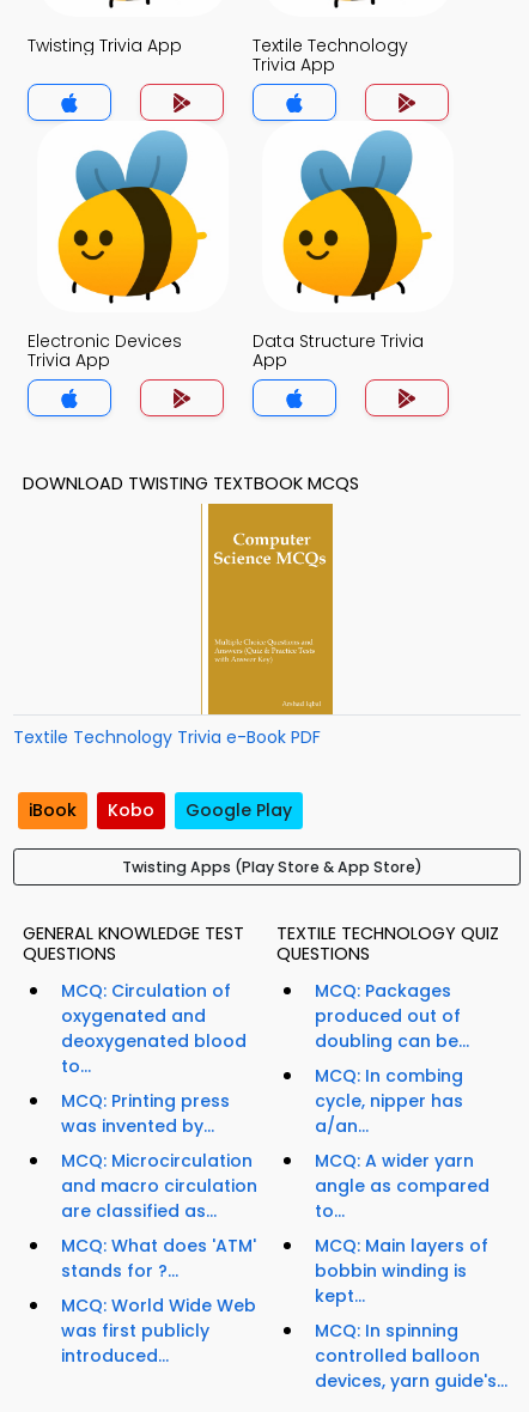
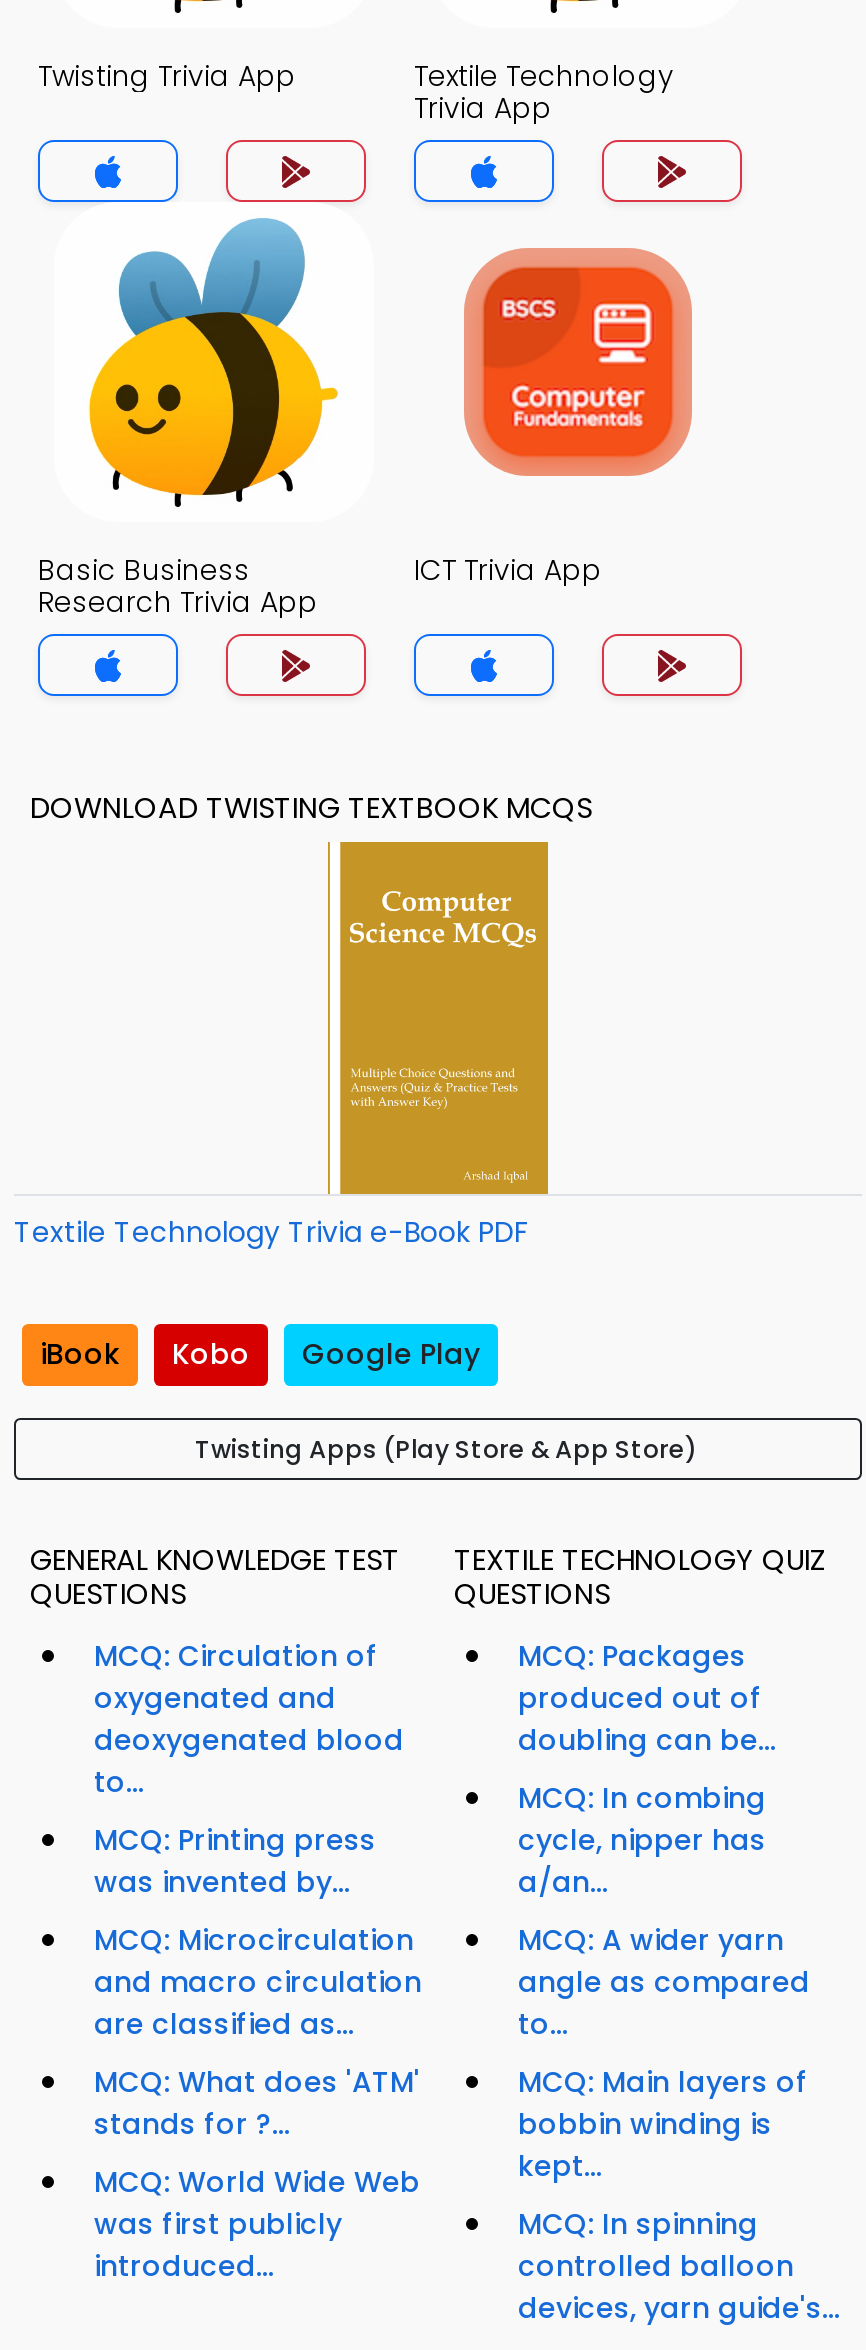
[253,129,433,372] [image] | Data Structure Trivia | App -> [414,218,714,590] [image] | ICT Trivia App
[28,329,182,372] Electronic Devices | Trivia App -> [38,550,318,622] Basic Business | Research Trivia App

